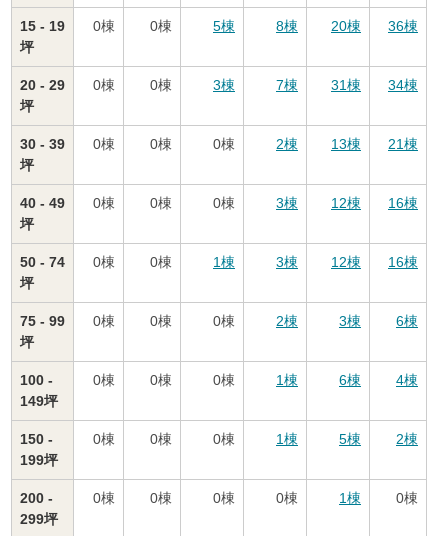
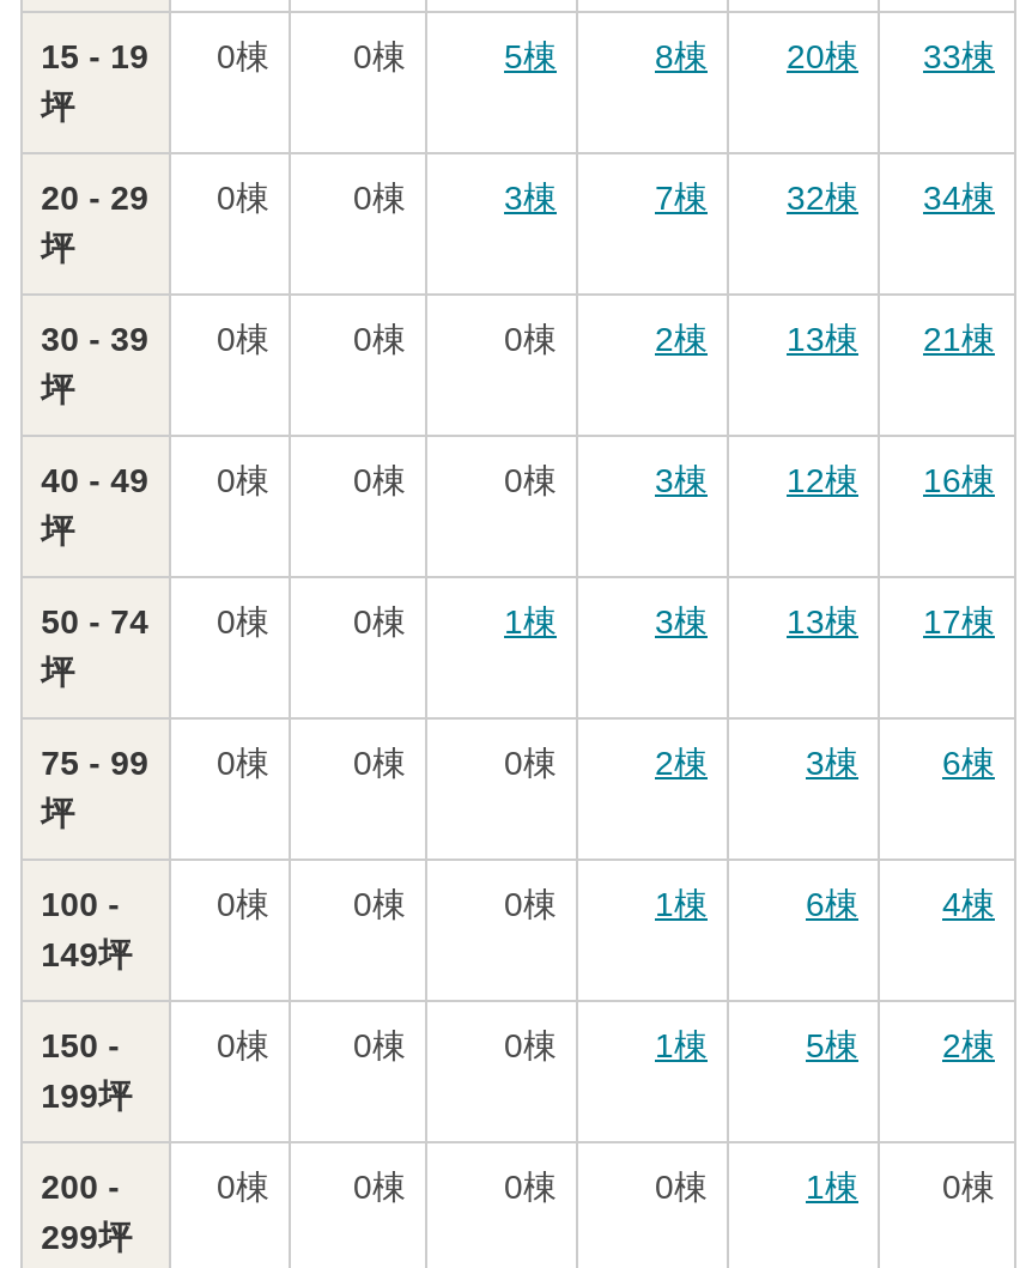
[331,18,418,34] 20棟 36棟 -> [787,37,995,75] 20棟 33棟
[331,77,418,93] 31棟 34棟 -> [787,178,995,217] 32棟 34棟
[331,254,361,270] 12棟 -> [787,602,858,641] 13棟
[388,254,418,270] 16棟 -> [923,602,995,641] 17棟

